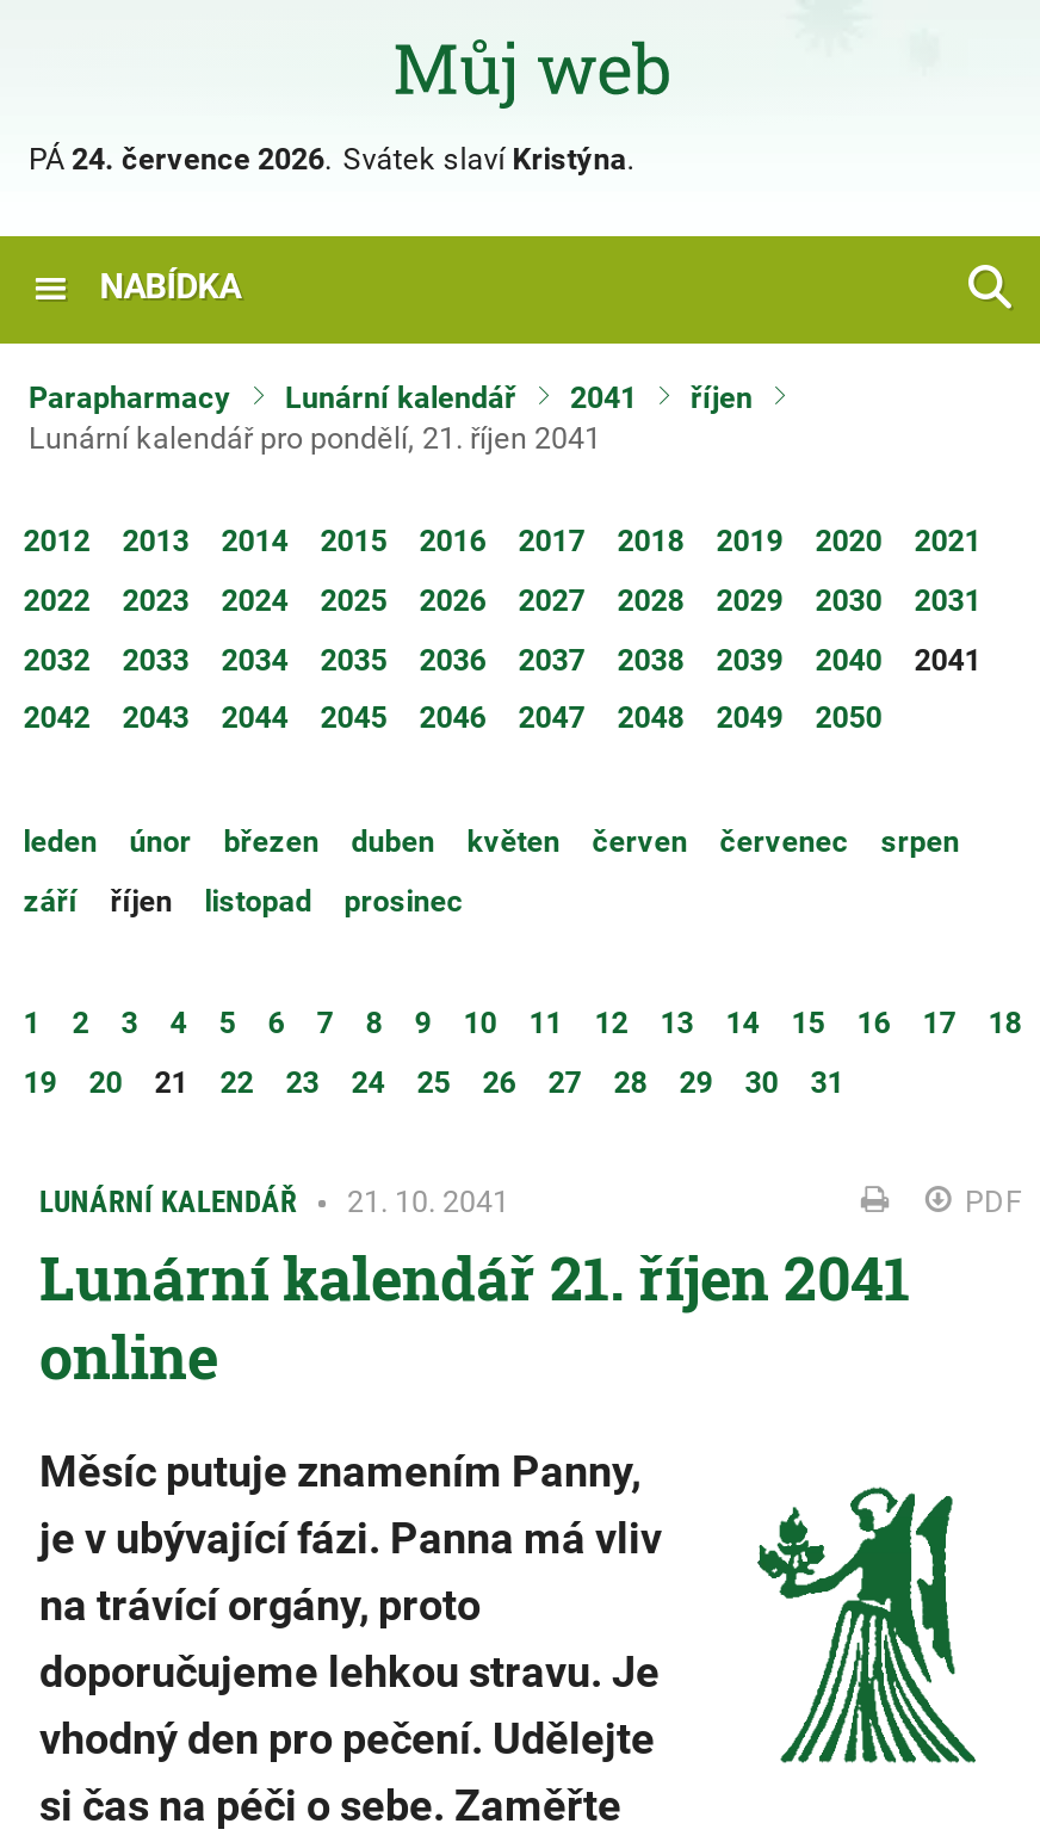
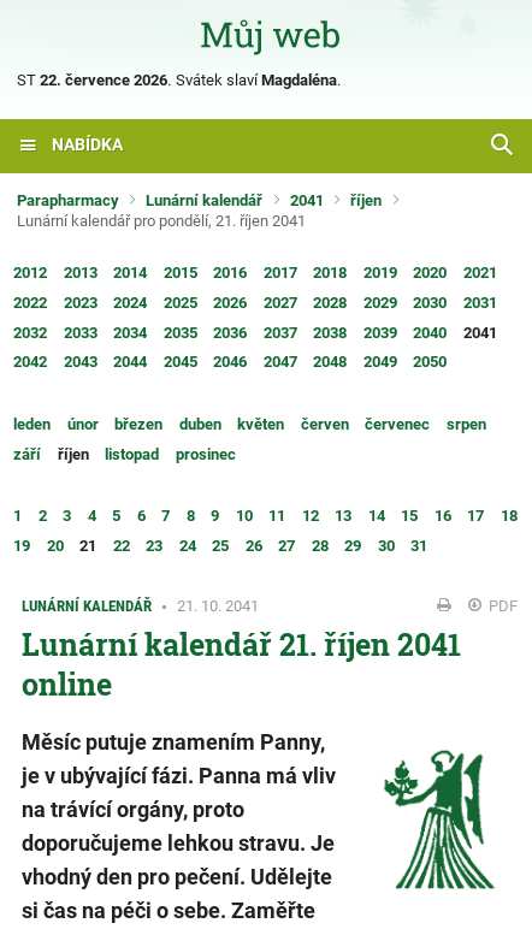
[29,140,634,176] PÁ 24. července 2026. Svátek slaví Kristýna. -> [16,71,341,89] ST 22. července 2026. Svátek slaví Magdaléna.

